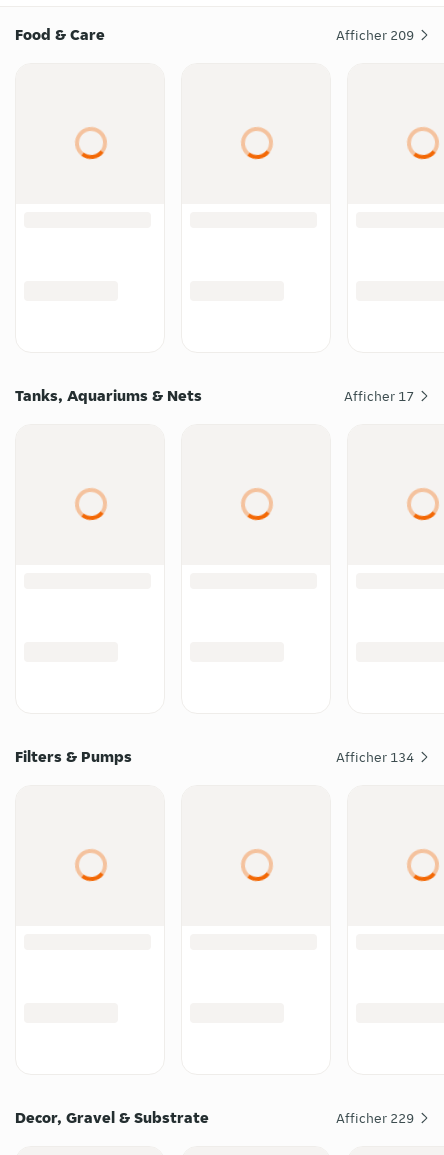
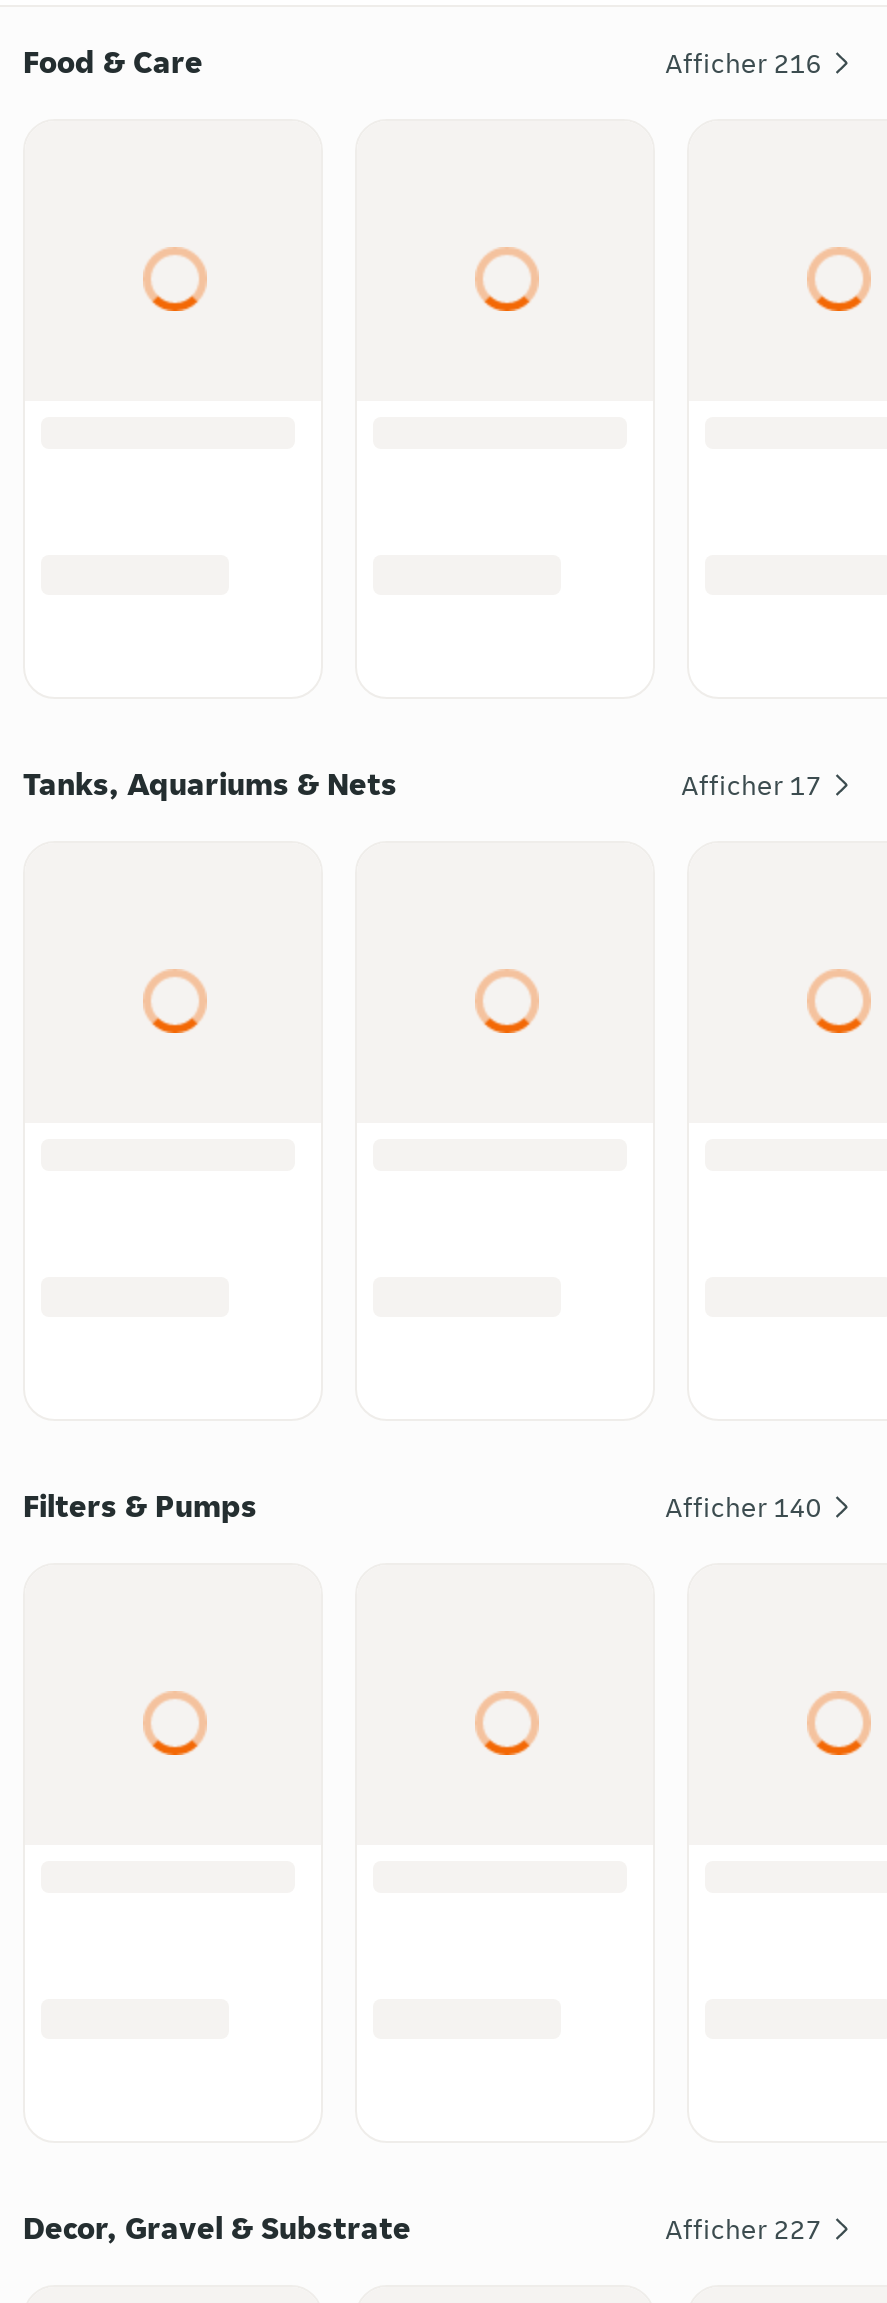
[336,26,414,44] Afficher 209 -> [665,45,821,81] Afficher 216
[336,748,414,766] Afficher 134 -> [665,1489,821,1525] Afficher 140
[336,1109,414,1127] Afficher 229 -> [665,2211,821,2247] Afficher 227

